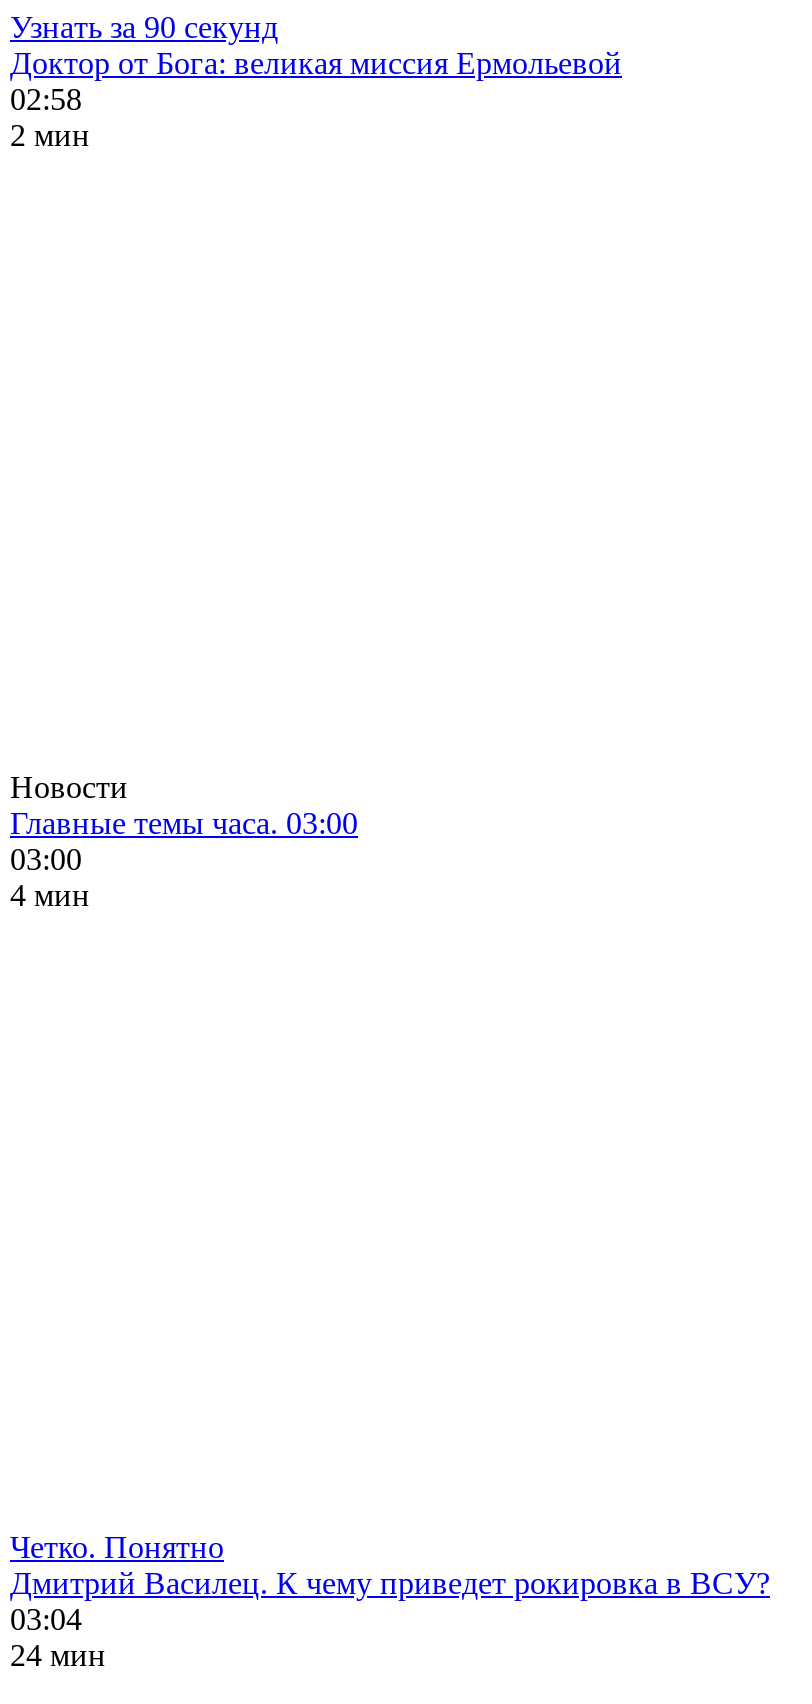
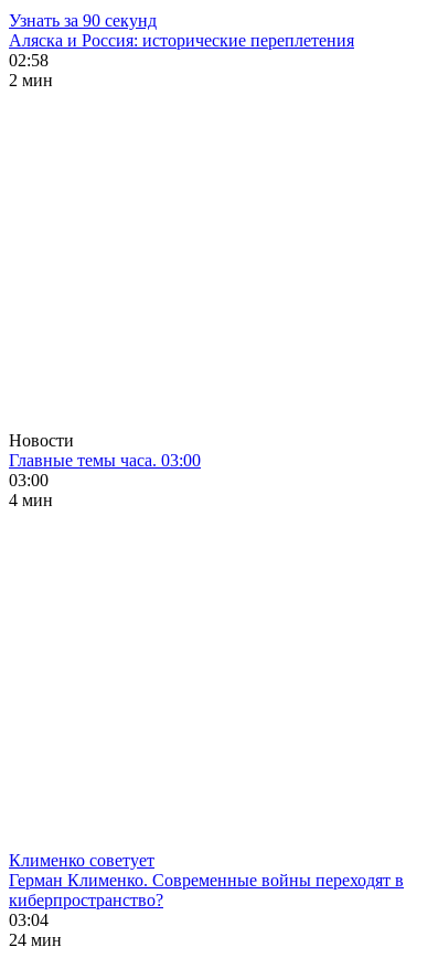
[10,46,622,80] Доктор от Бога: великая миссия Ермольевой -> [9,31,354,50] Аляска и Россия: исторические переплетения
[10,1530,770,1600] Четко. Понятно | Дмитрий Василец. К чему приведет рокировка в ВСУ? -> [9,851,404,909] Клименко советует | Герман Клименко. Современные войны переходят в | киберпространство?

